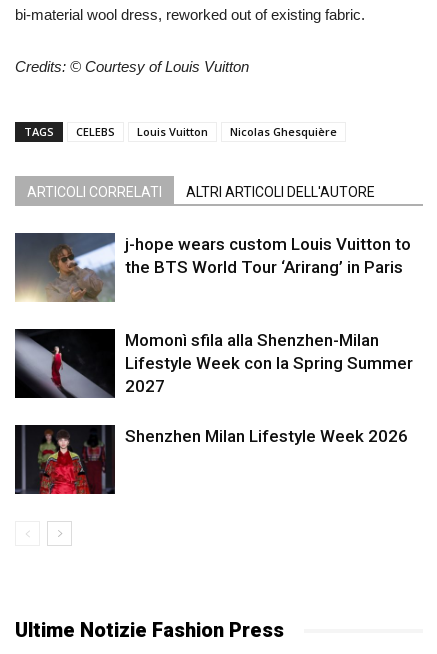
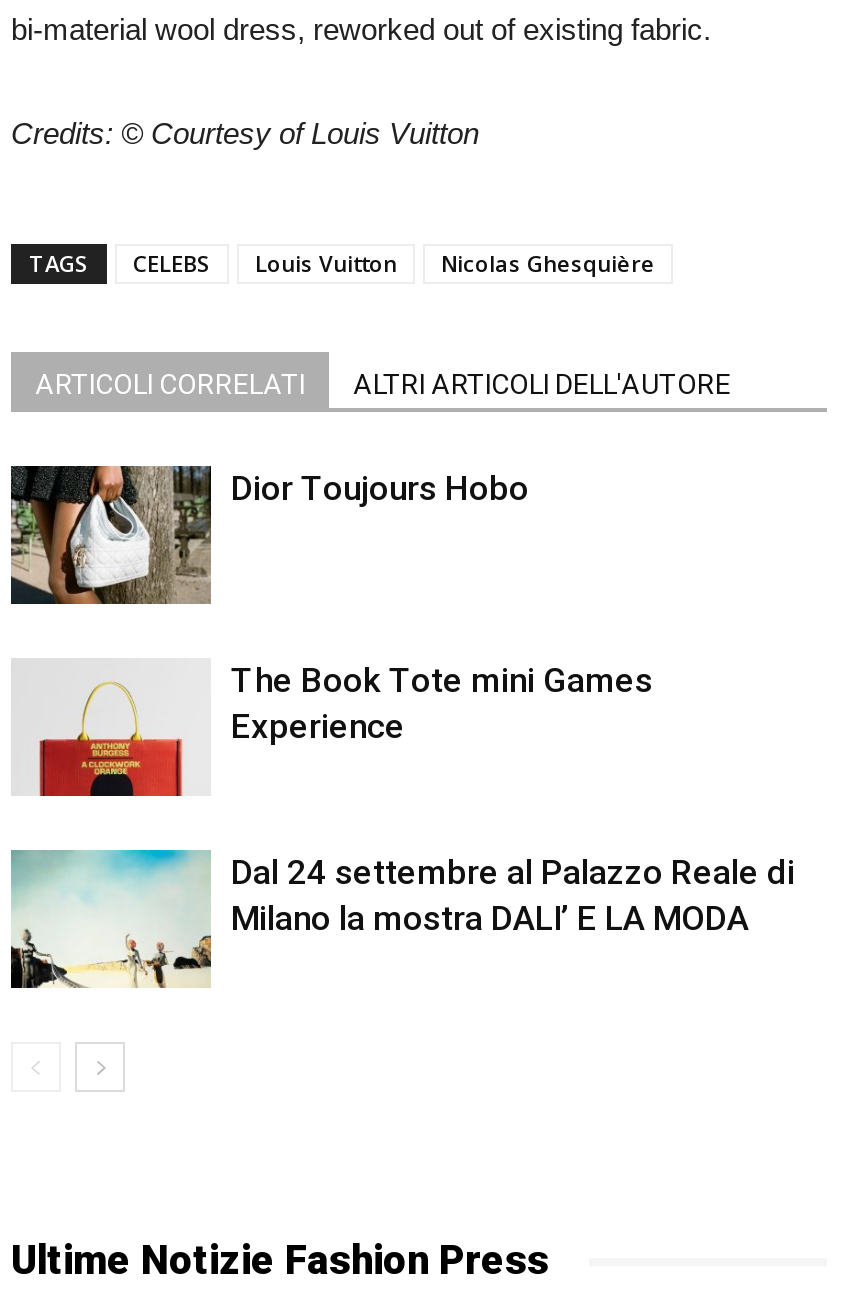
[15,232,411,302] [image] | j-hope wears custom Louis Vuitton to | the BTS World Tour ‘Arirang’ in Paris -> [9,464,529,606] [image] | Dior Toujours Hobo
[14,328,413,399] [image] | Momonì sfila alla Shenzhen-Milan | Lifestyle Week con la Spring Summer | 2027 -> [11,658,653,798] [image] | The Book Tote mini Games | Experience
[14,424,408,495] [image] | Shenzhen Milan Lifestyle Week 2026 -> [9,848,795,990] [image] | Dal 24 settembre al Palazzo Reale di | Milano la mostra DALI’ E LA MODA

